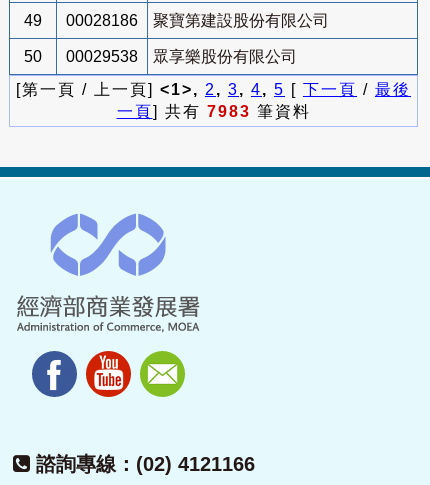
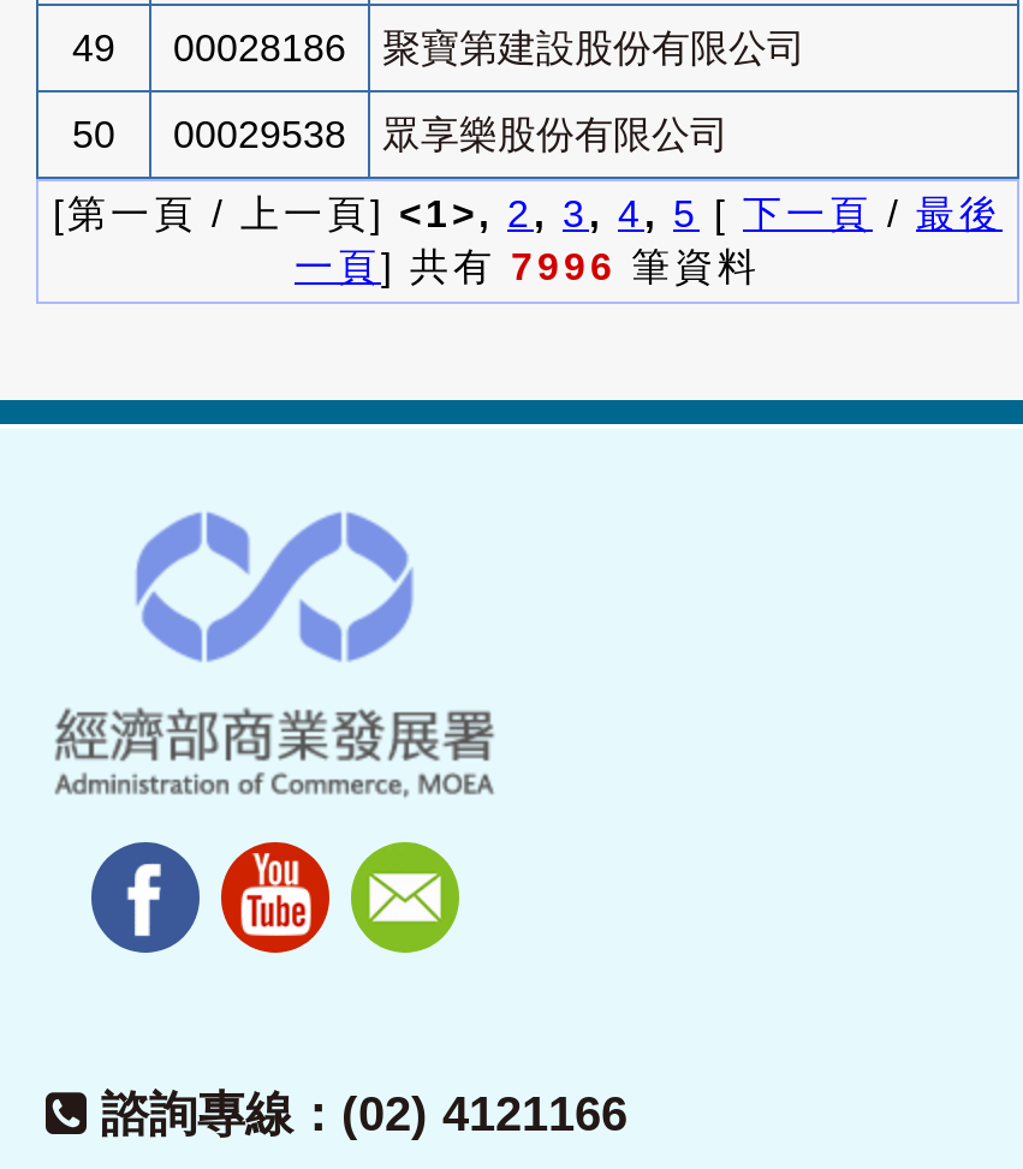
[116,103,310,120] 一頁] 共有7983筆資料 -> [295,246,761,287] 一頁] 共有7996筆資料

